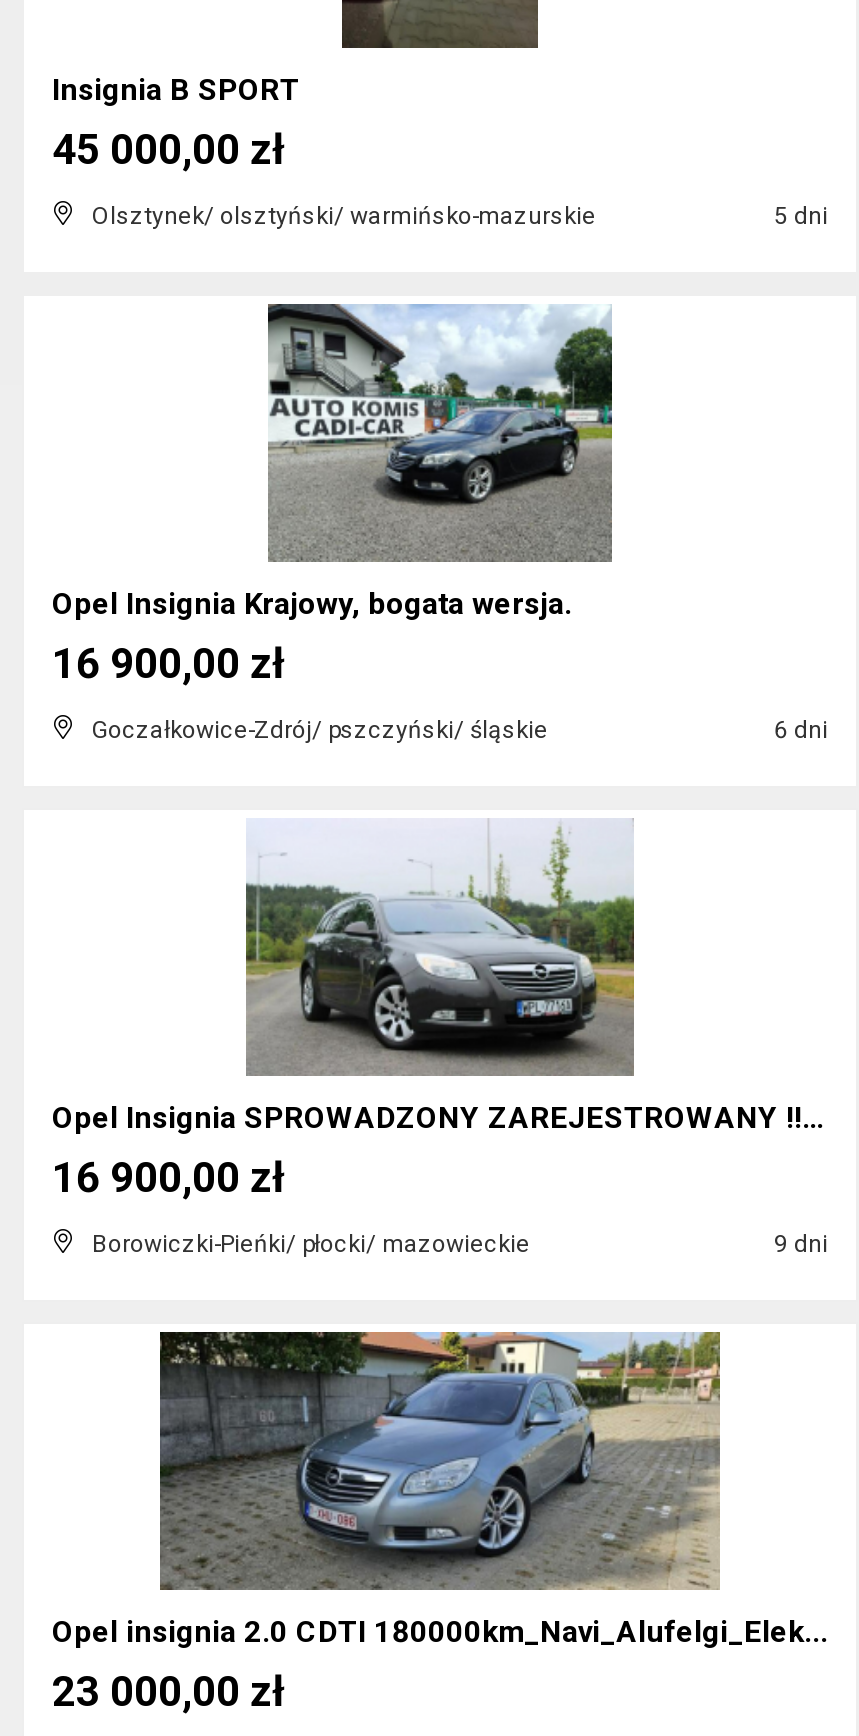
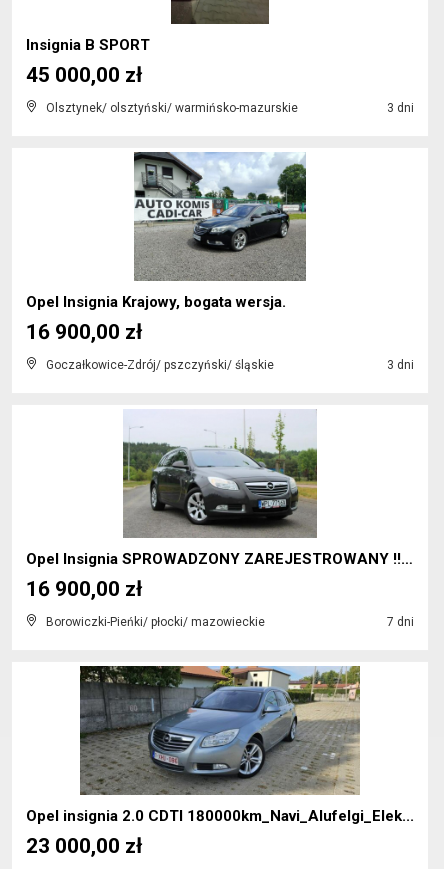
[768,202,828,230] 5 dni -> [384,101,414,115] 3 dni
[768,716,828,744] 6 dni -> [384,358,414,372] 3 dni
[768,1230,828,1258] 9 dni -> [384,615,414,629] 7 dni

